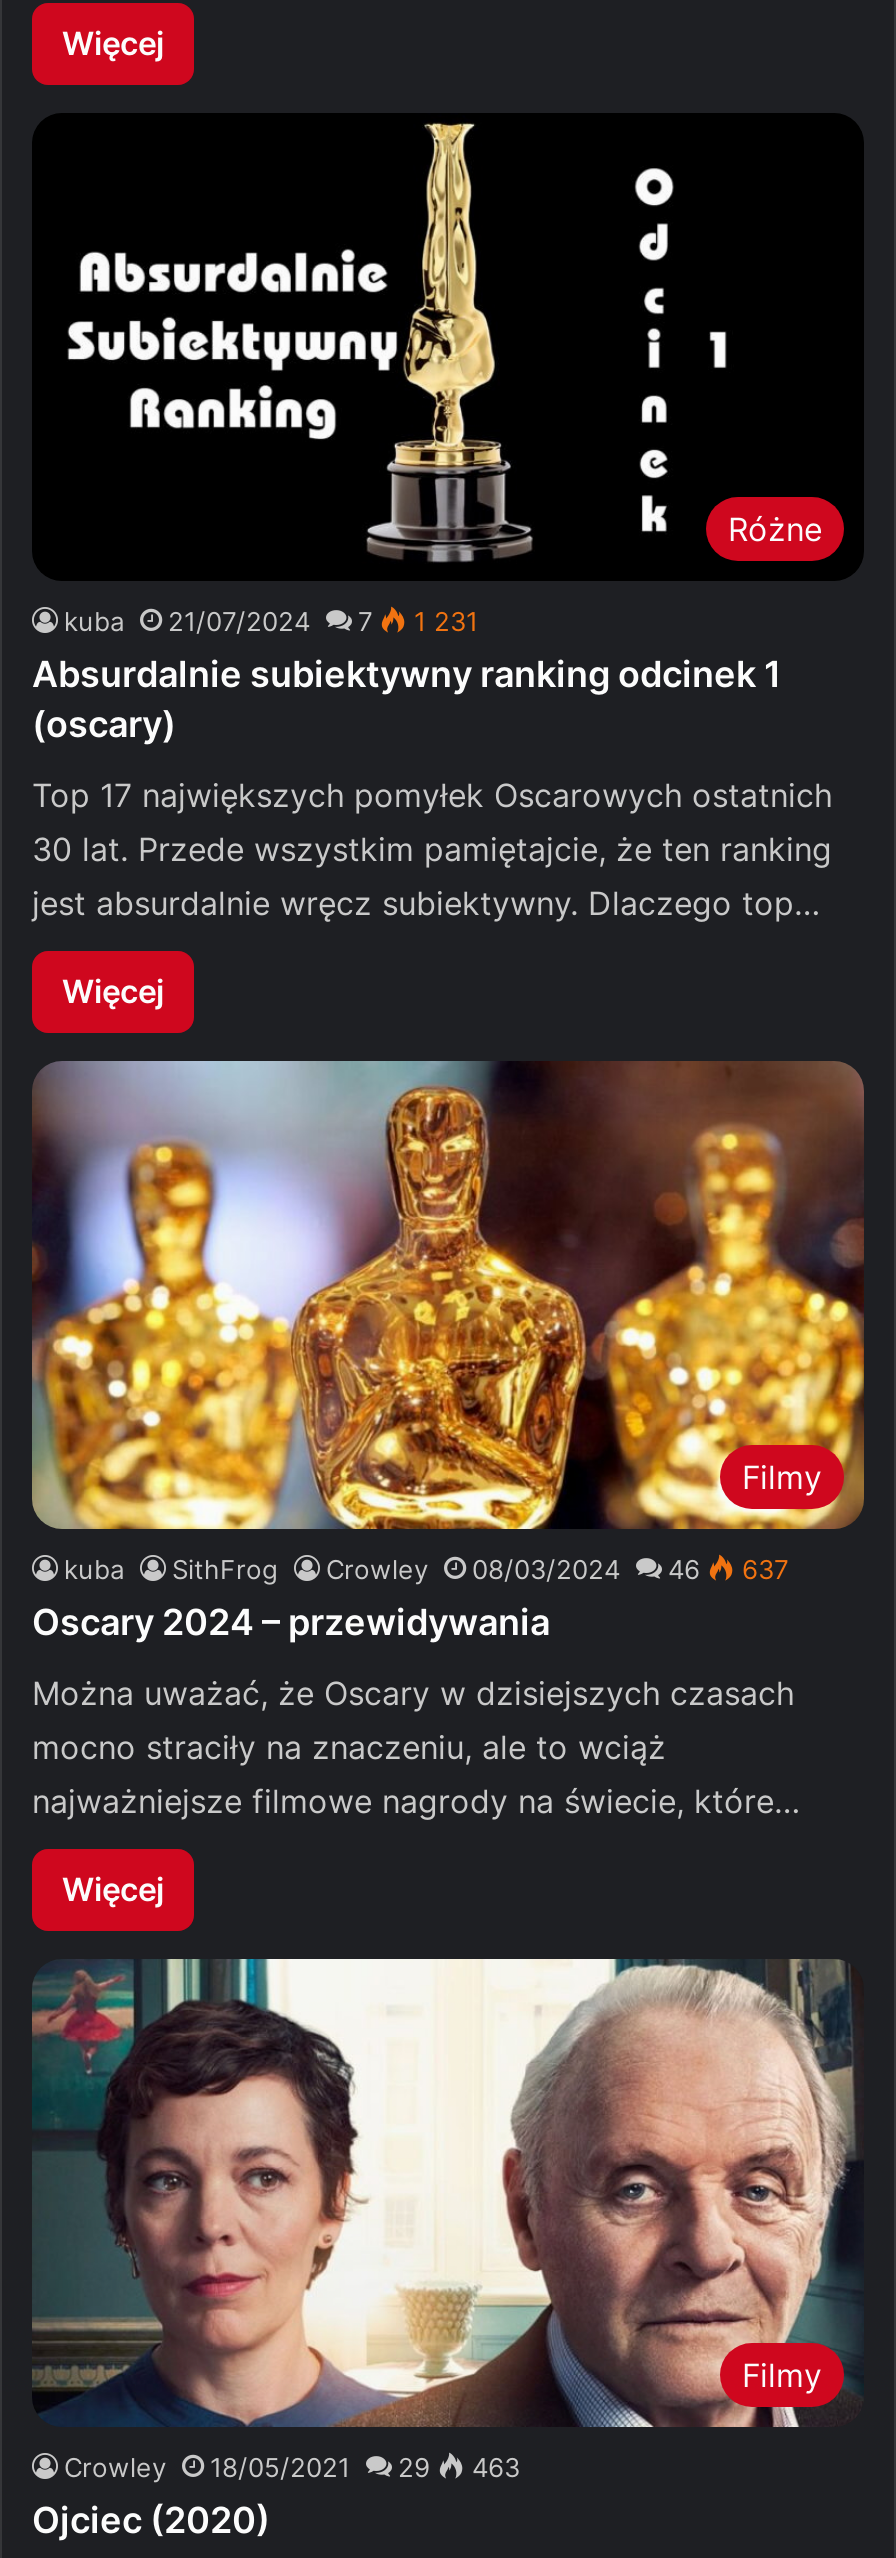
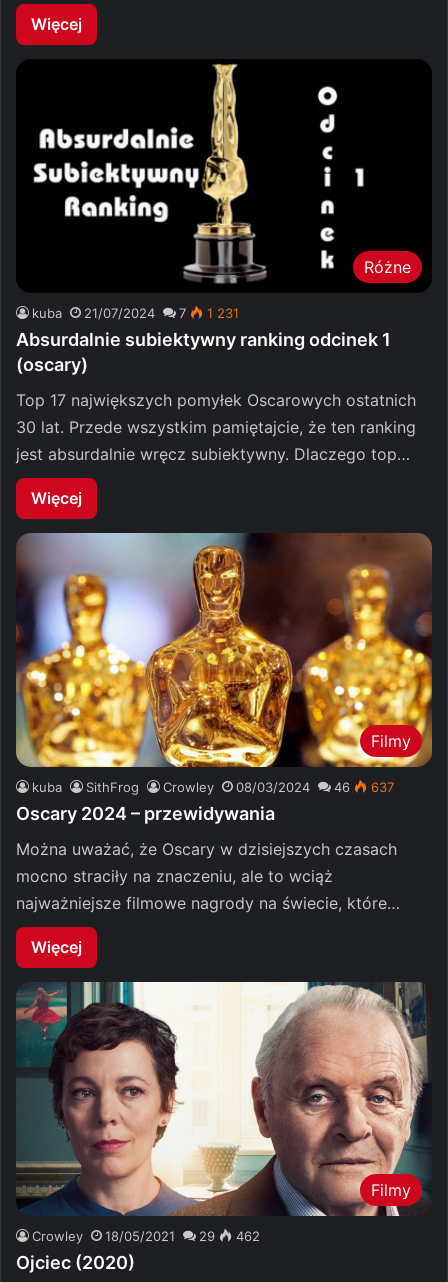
[64,2450,520,2482] Crowley 18/05/2021 29 463 -> [32,1228,260,1244] Crowley 18/05/2021 29 462

